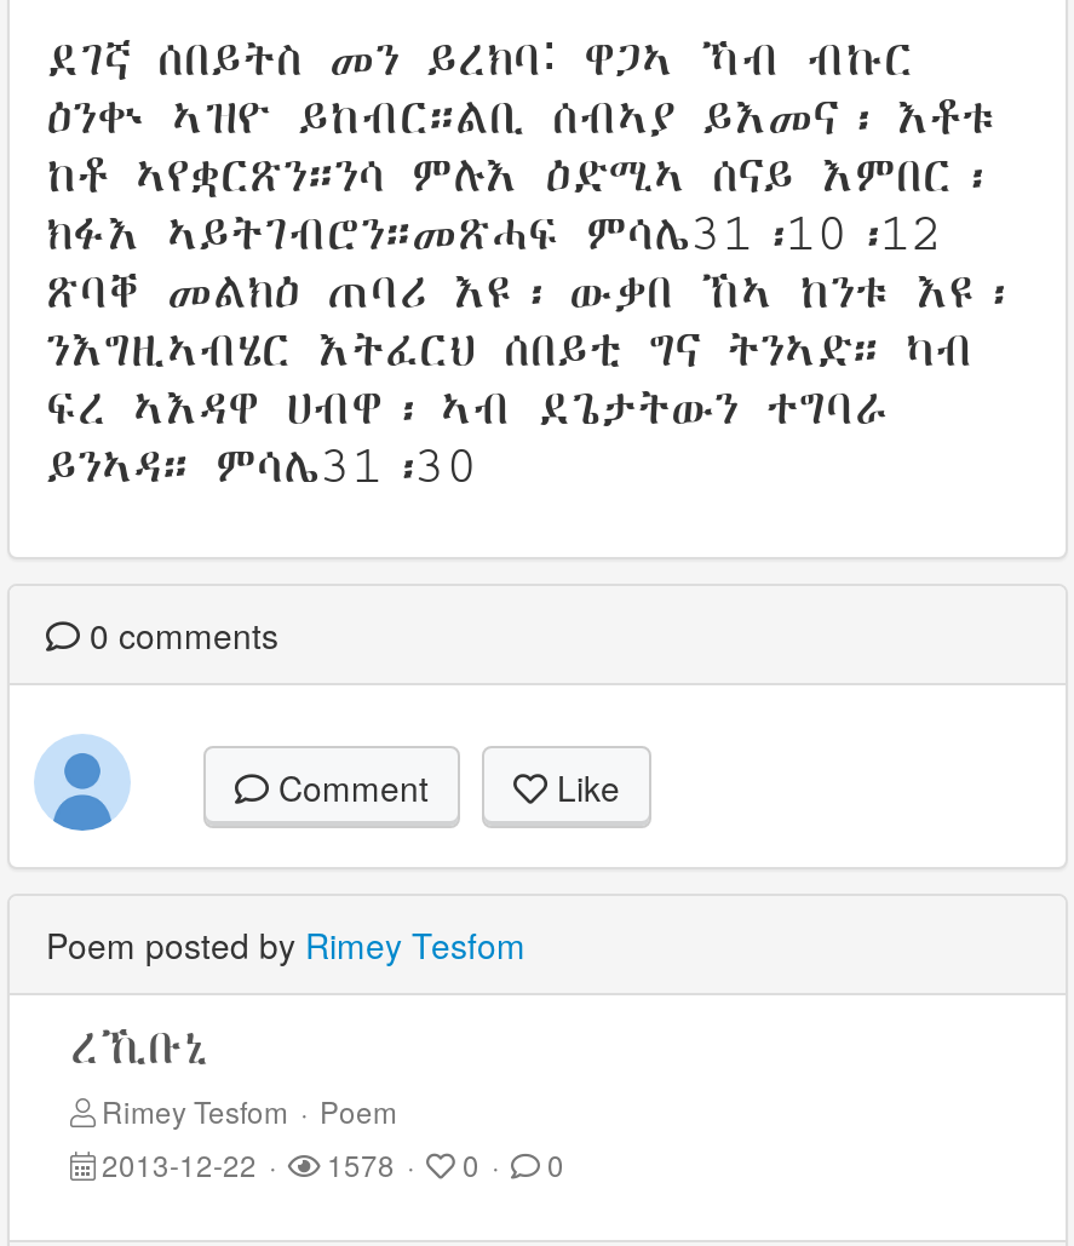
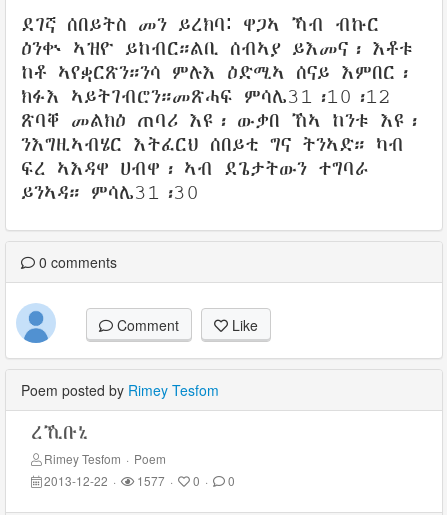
[94,1142,564,1183] 2013-12-22 · 1578 · 0 · 0 -> [41,471,235,488] 2013-12-22 · 1577 · 0 · 0

